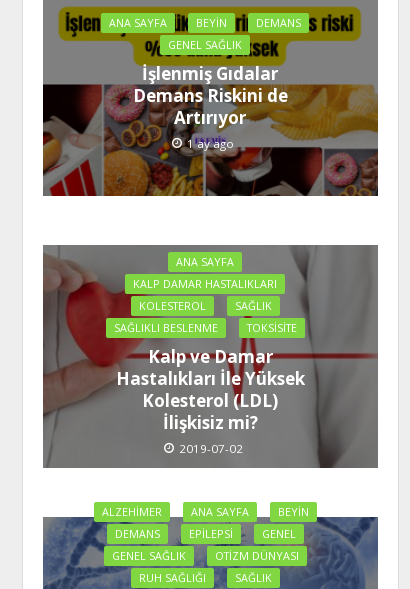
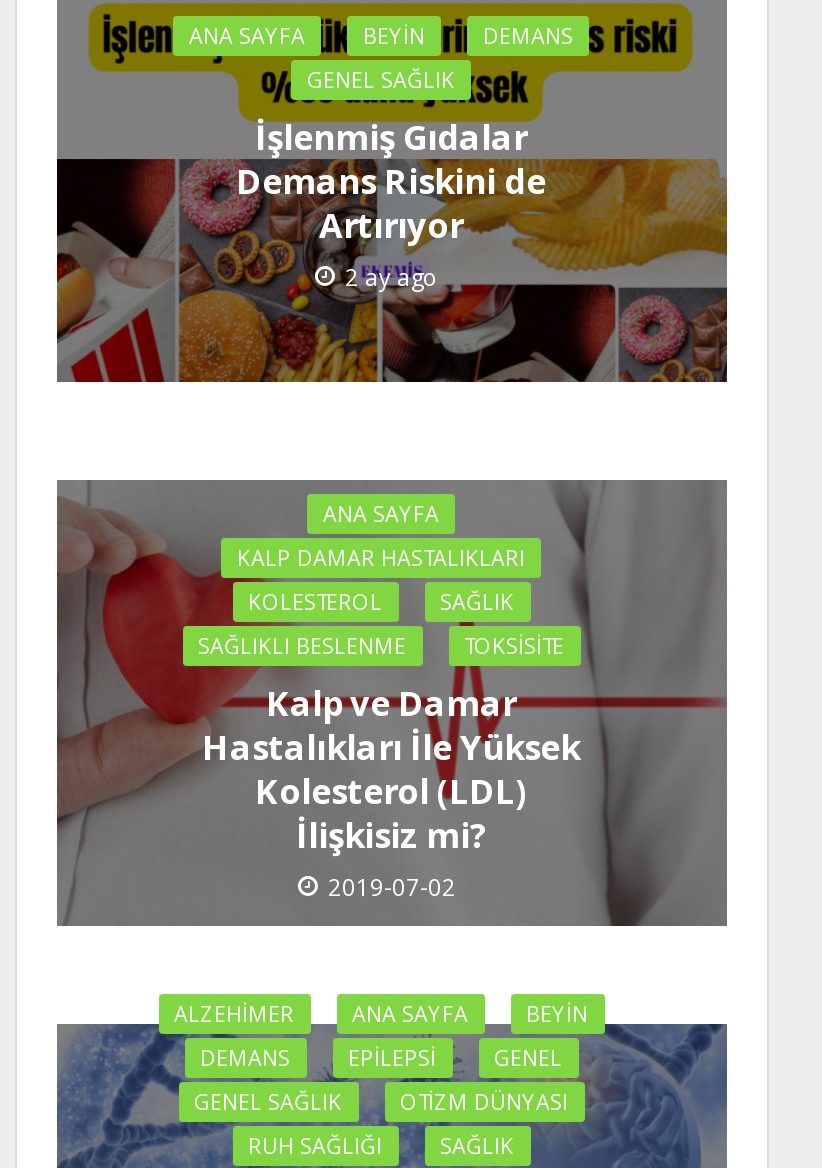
[187,136,234,151] 1 ay ago -> [345,261,439,291] 2 ay ago

